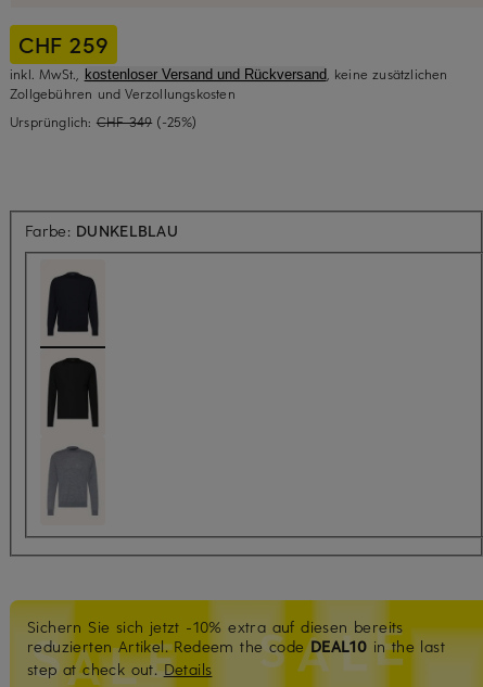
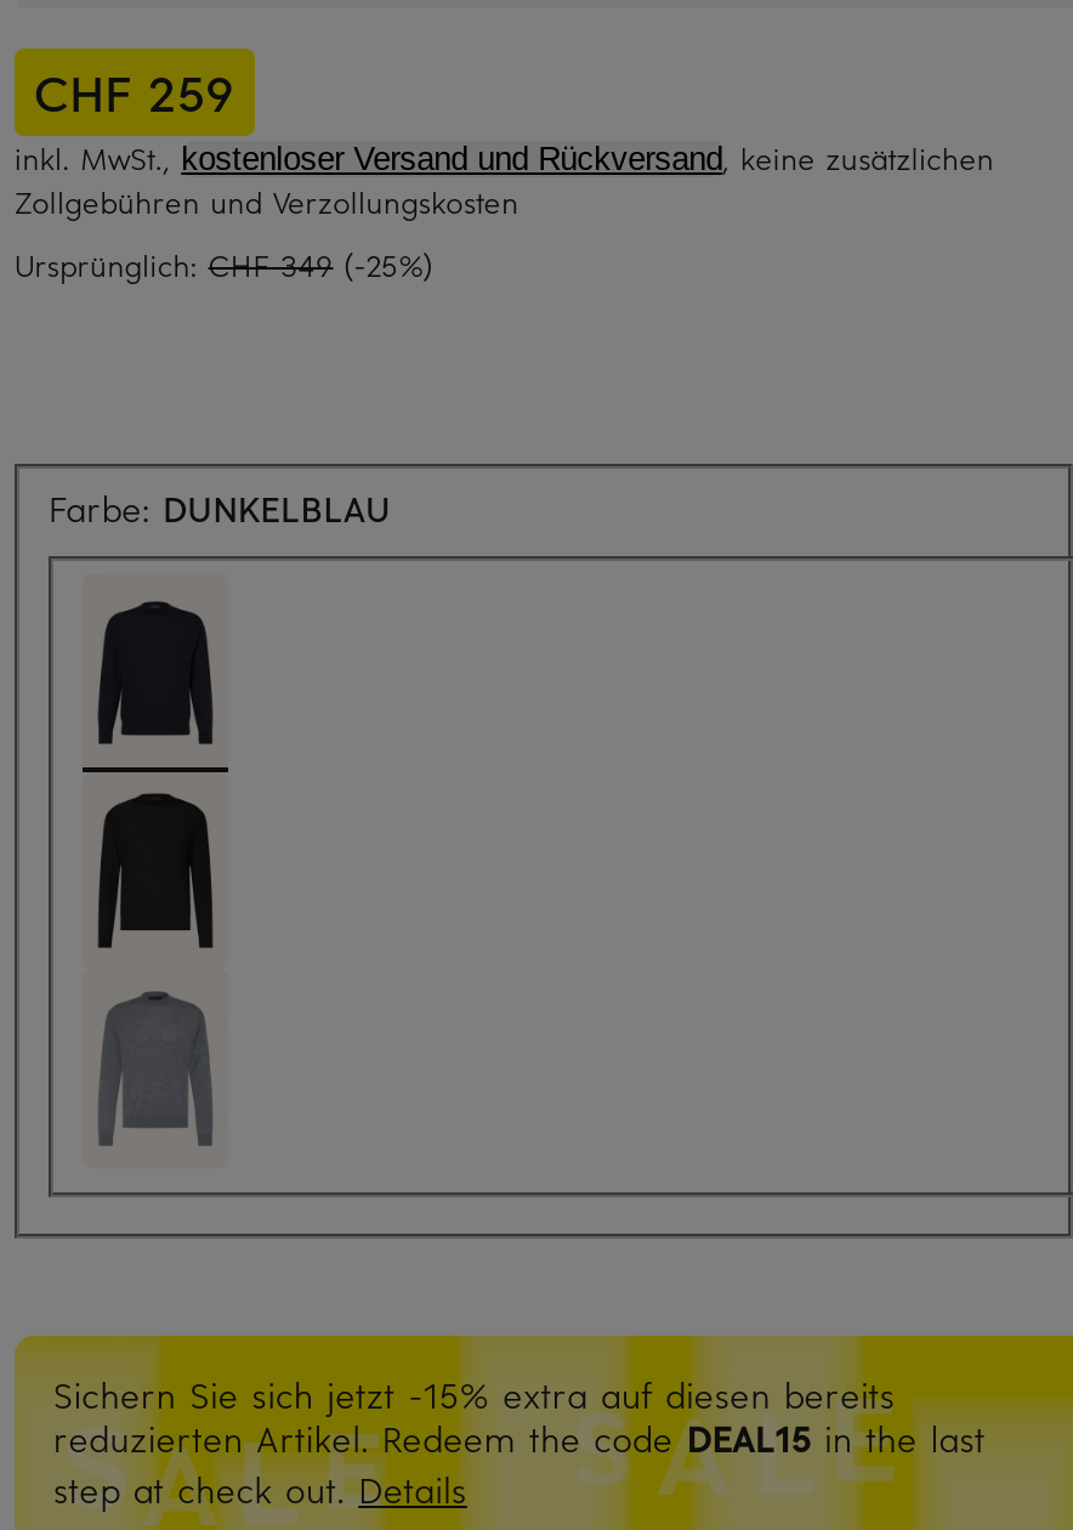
[27,616,404,637] Sichern Sie sich jetzt -10% extra auf diesen bereits -> [53,1372,895,1418] Sichern Sie sich jetzt -15% extra auf diesen bereits
[27,636,445,656] reduzierten Artikel. Redeem the code DEAL10 in the last -> [53,1415,986,1462] reduzierten Artikel. Redeem the code DEAL15 in the last

